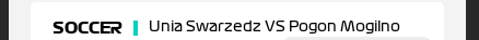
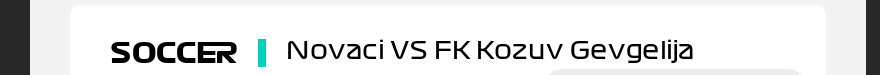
[149,21,400,34] Unia Swarzedz VS Pogon Mogilno -> [286,39,694,63] Novaci VS FK Kozuv Gevgelija

